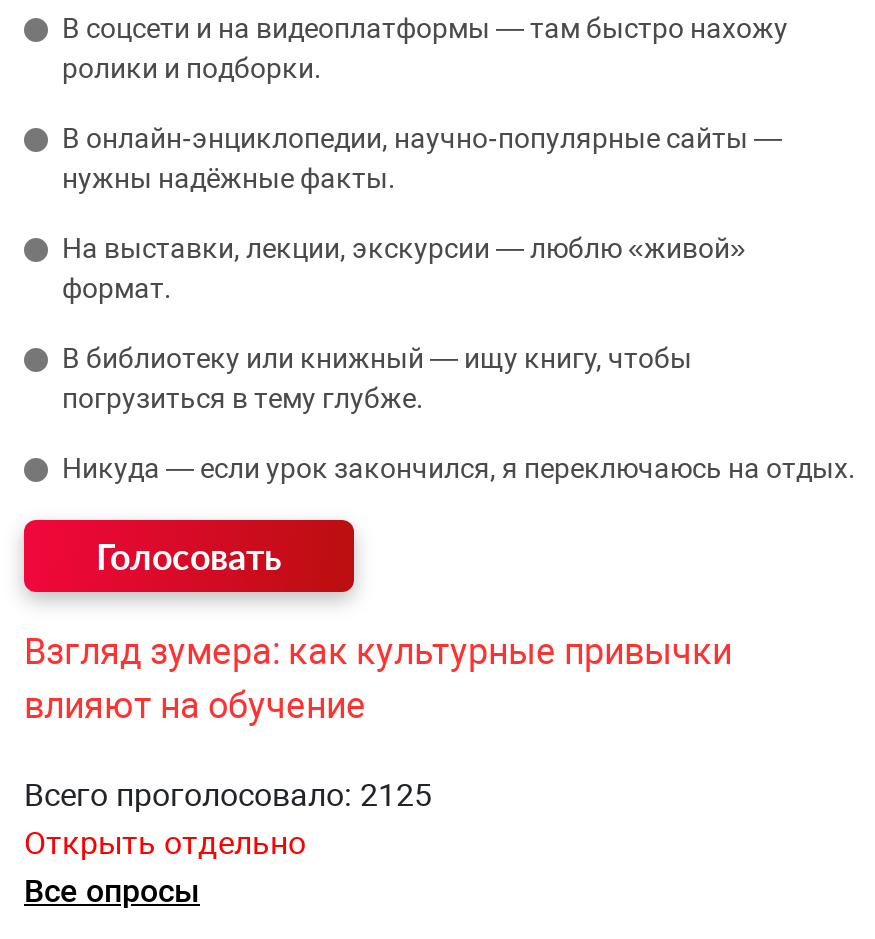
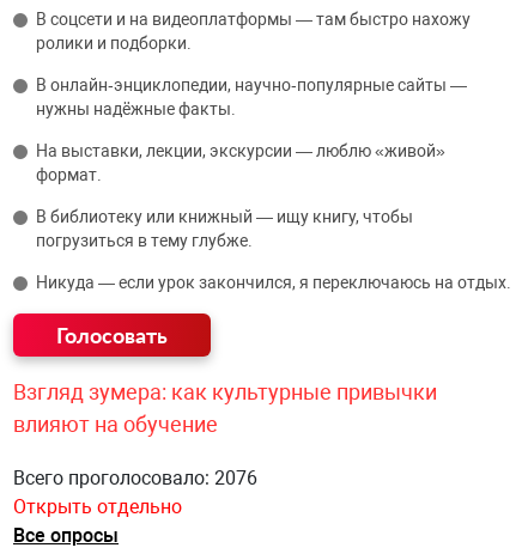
[24,777,432,815] Всего проголосовало: 2125 -> [13,467,257,490] Всего проголосовало: 2076

